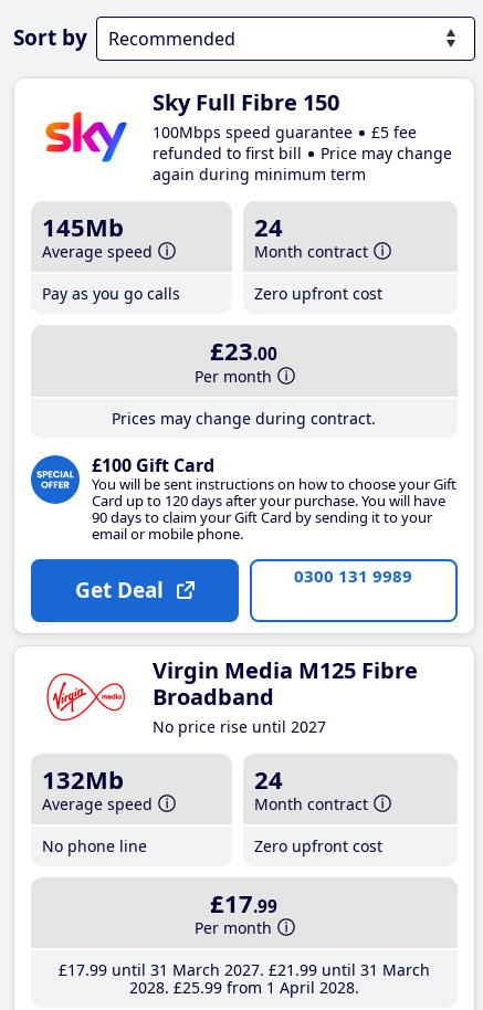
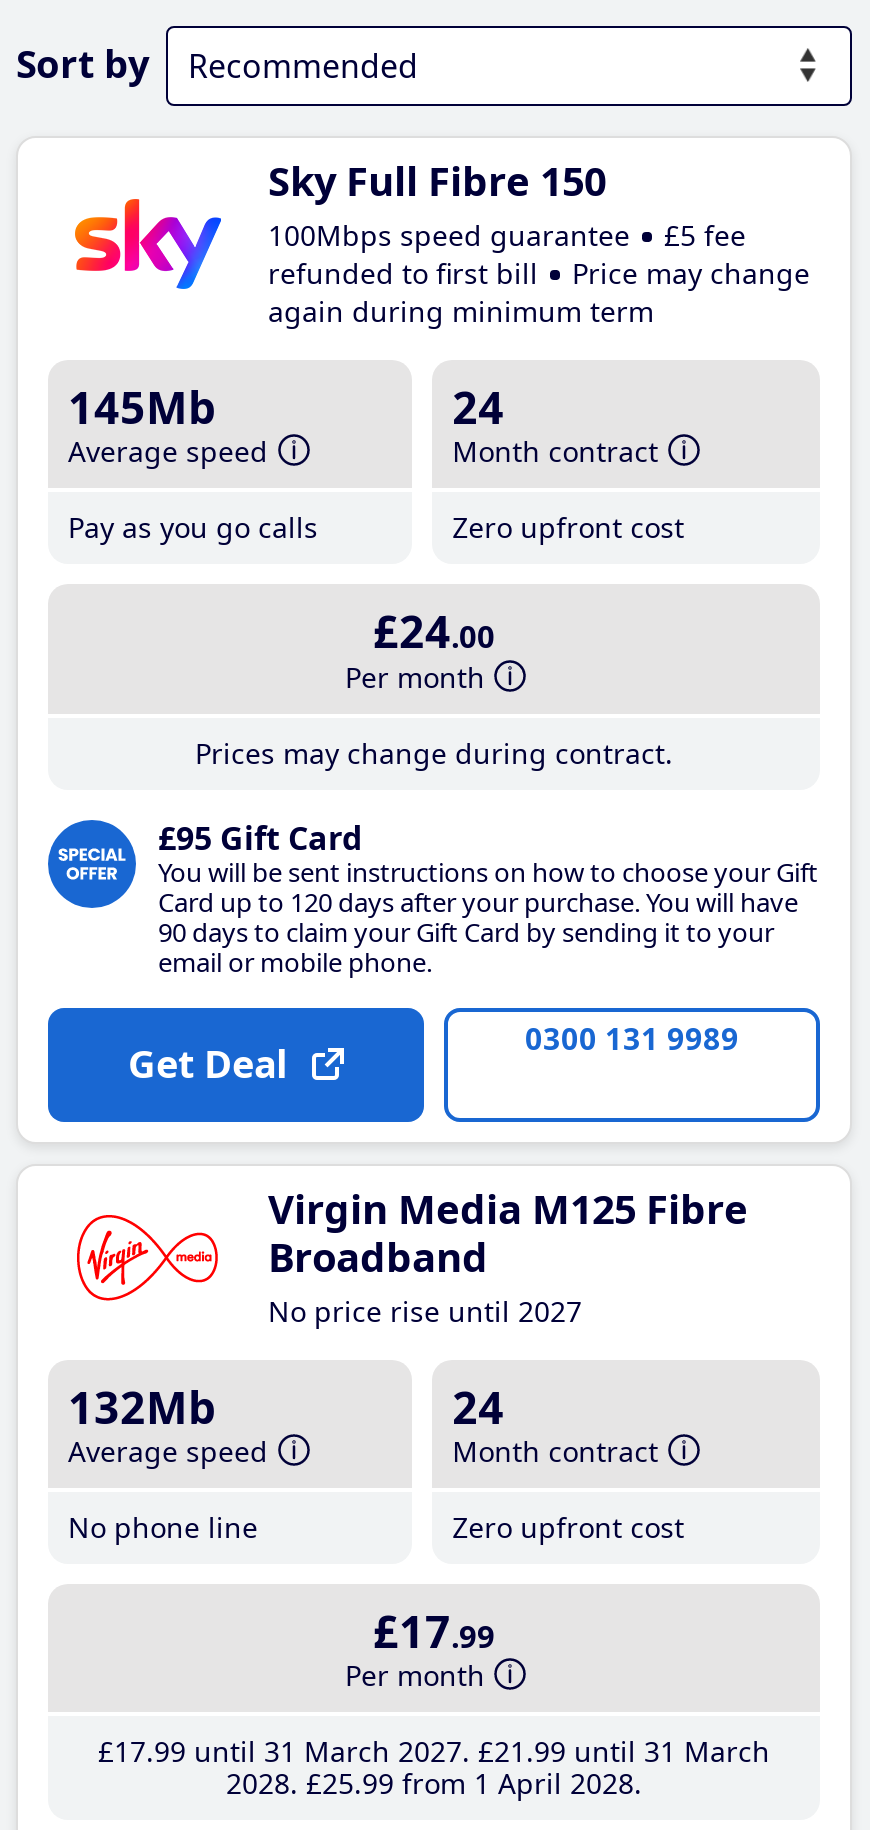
[211,334,278,367] £23.00 -> [373,600,495,660] £24.00
[92,453,214,477] £100 Gift Card -> [158,815,362,859] £95 Gift Card

